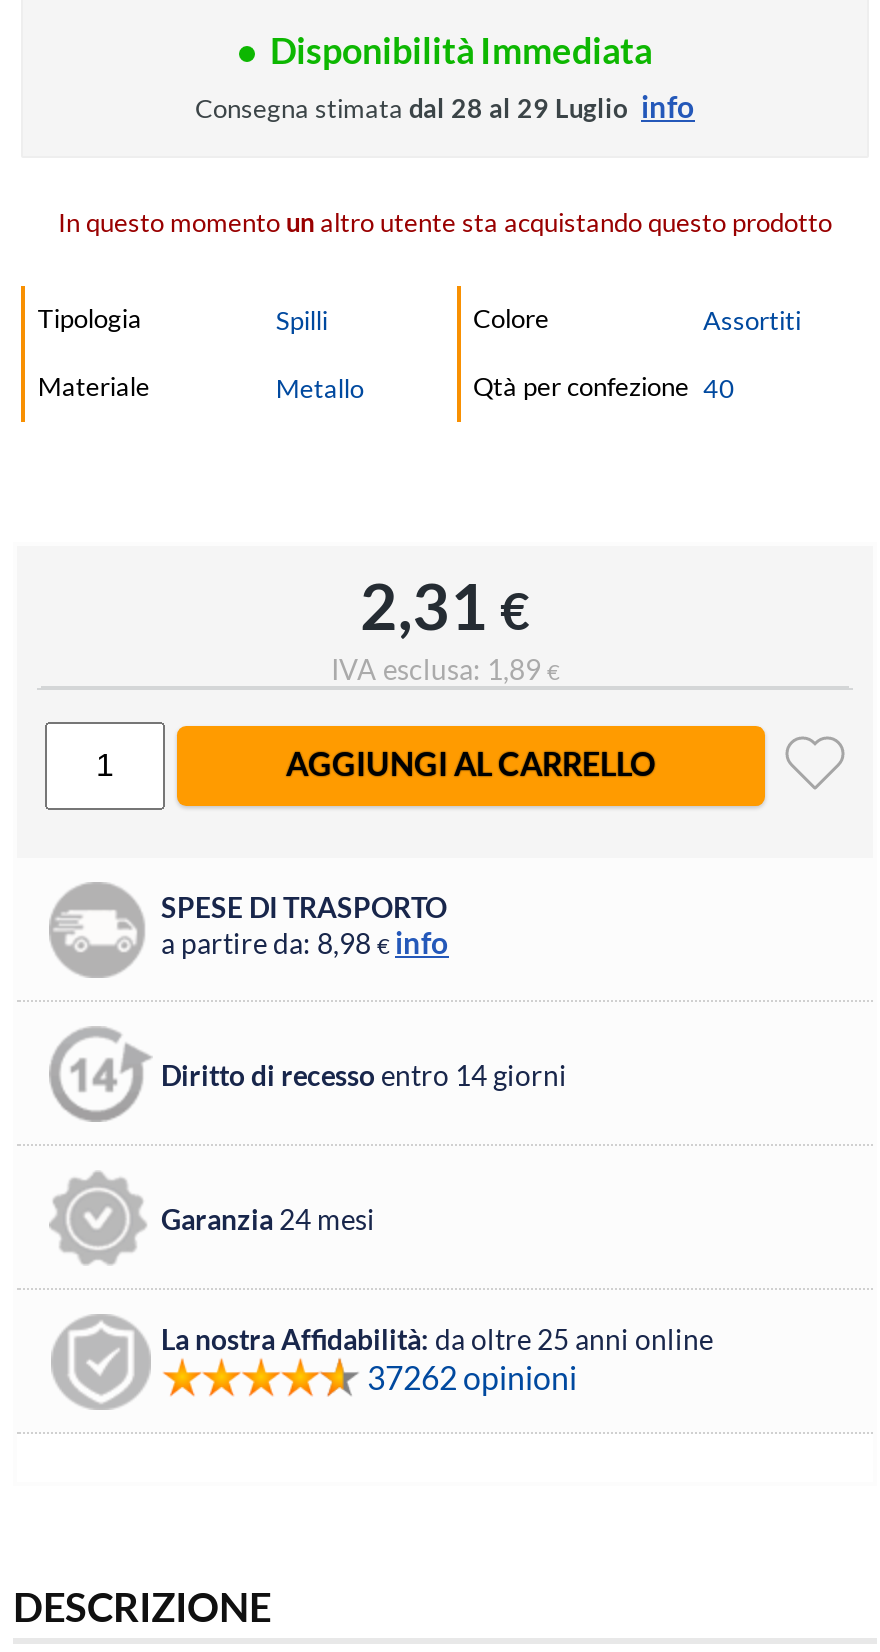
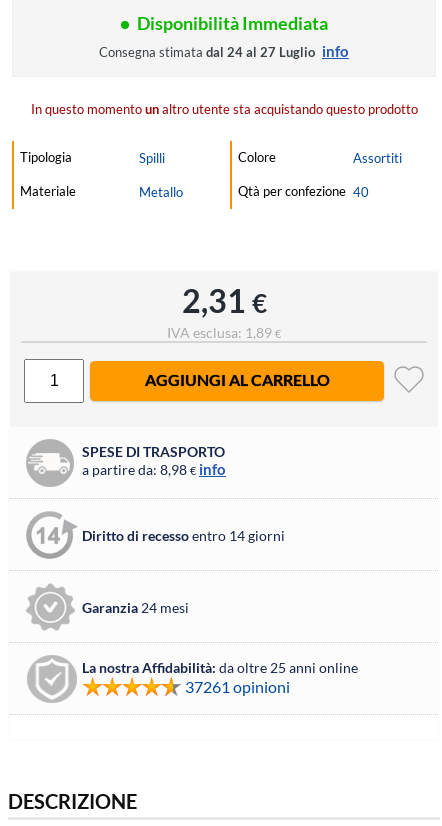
[195,88,695,124] Consegna stimata dal 28 al 29 Luglio info -> [99,42,349,60] Consegna stimata dal 24 al 27 Luglio info
[367,1358,577,1396] 37262 opinioni -> [185,677,290,696] 37261 opinioni

